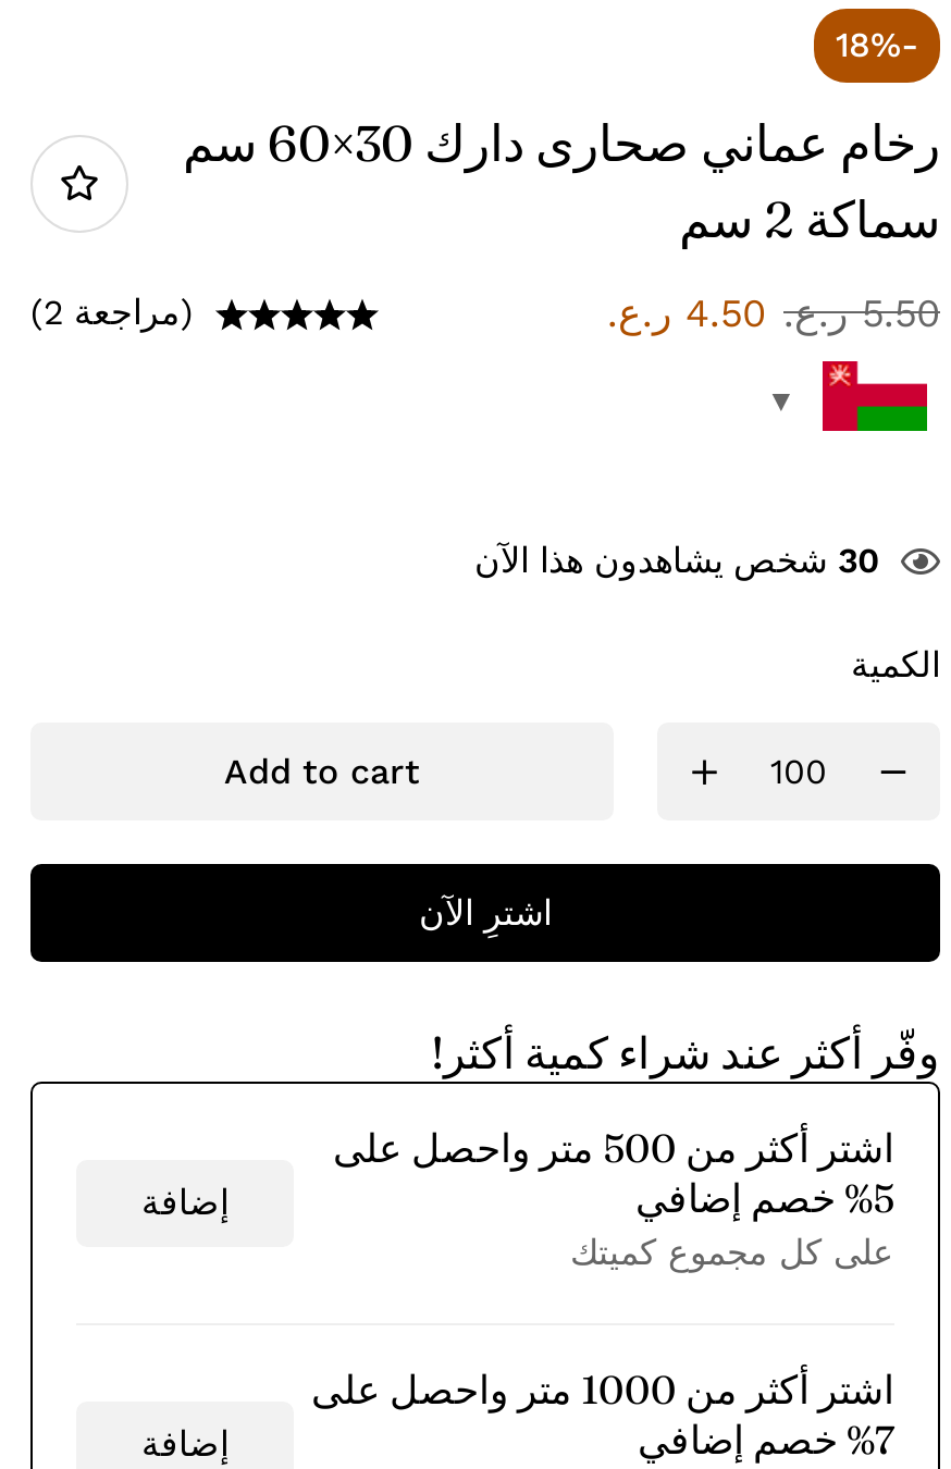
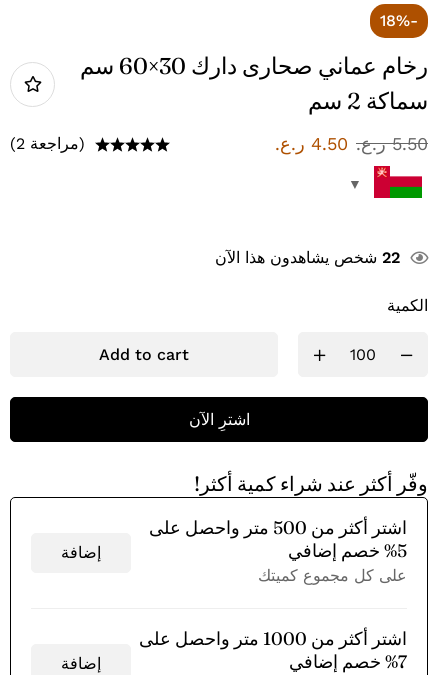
[474,540,879,581] 30 شخص يشاهدون هذا الآن -> [215,248,400,267] 22 شخص يشاهدون هذا الآن

